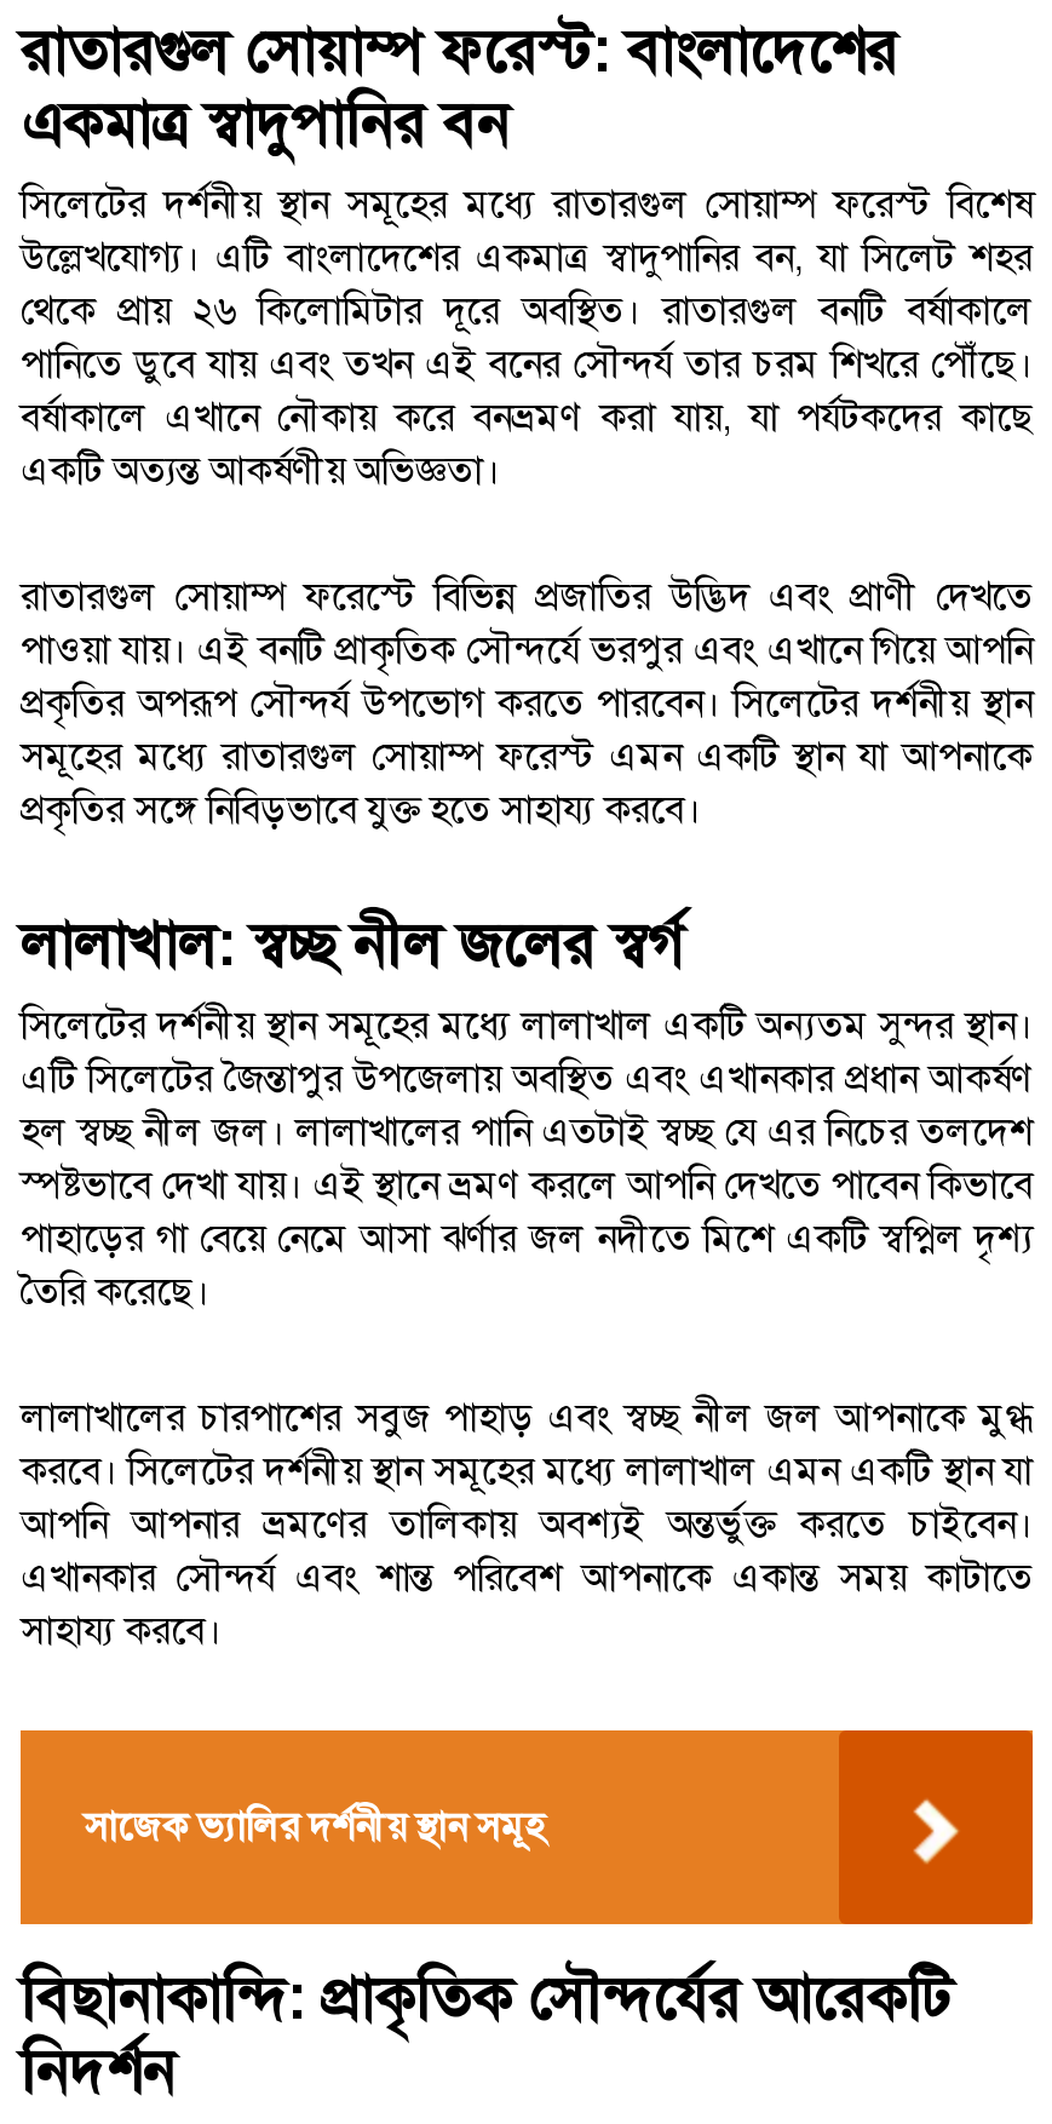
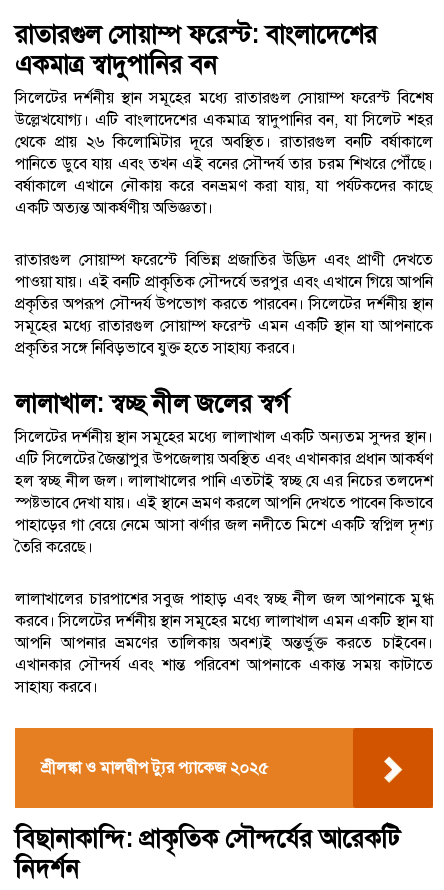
[84,1804,544,1852] সাজেক ভ্যালির দর্শনীয় স্থান সমূহ -> [41,758,268,778] শ্রীলঙ্কা ও মালদ্বীপ ট্যুর প্যাকেজ ২০২৫

